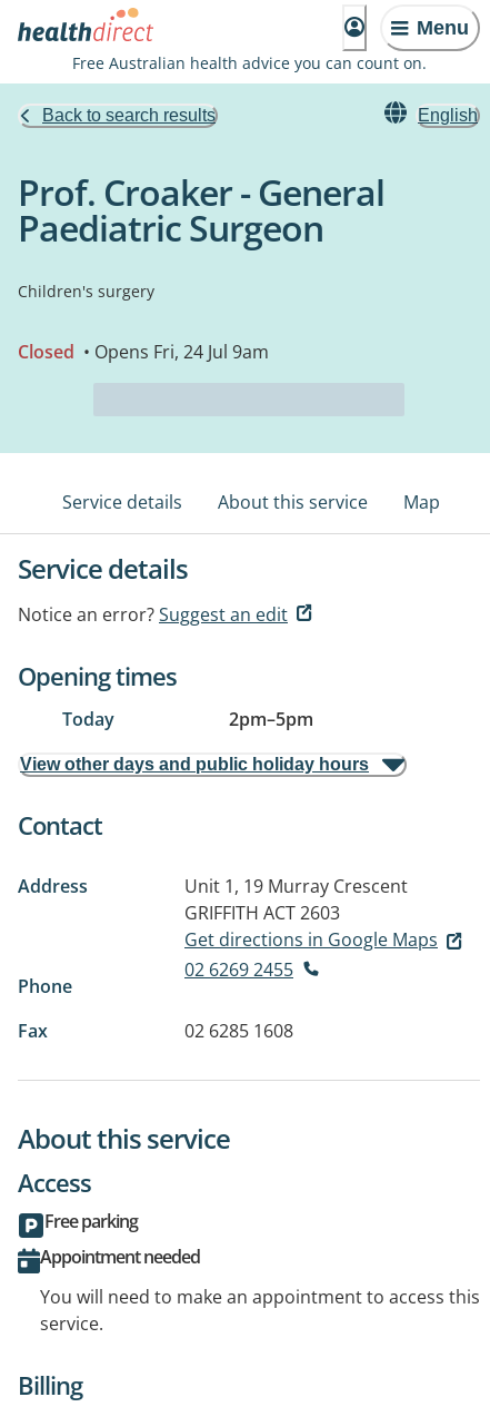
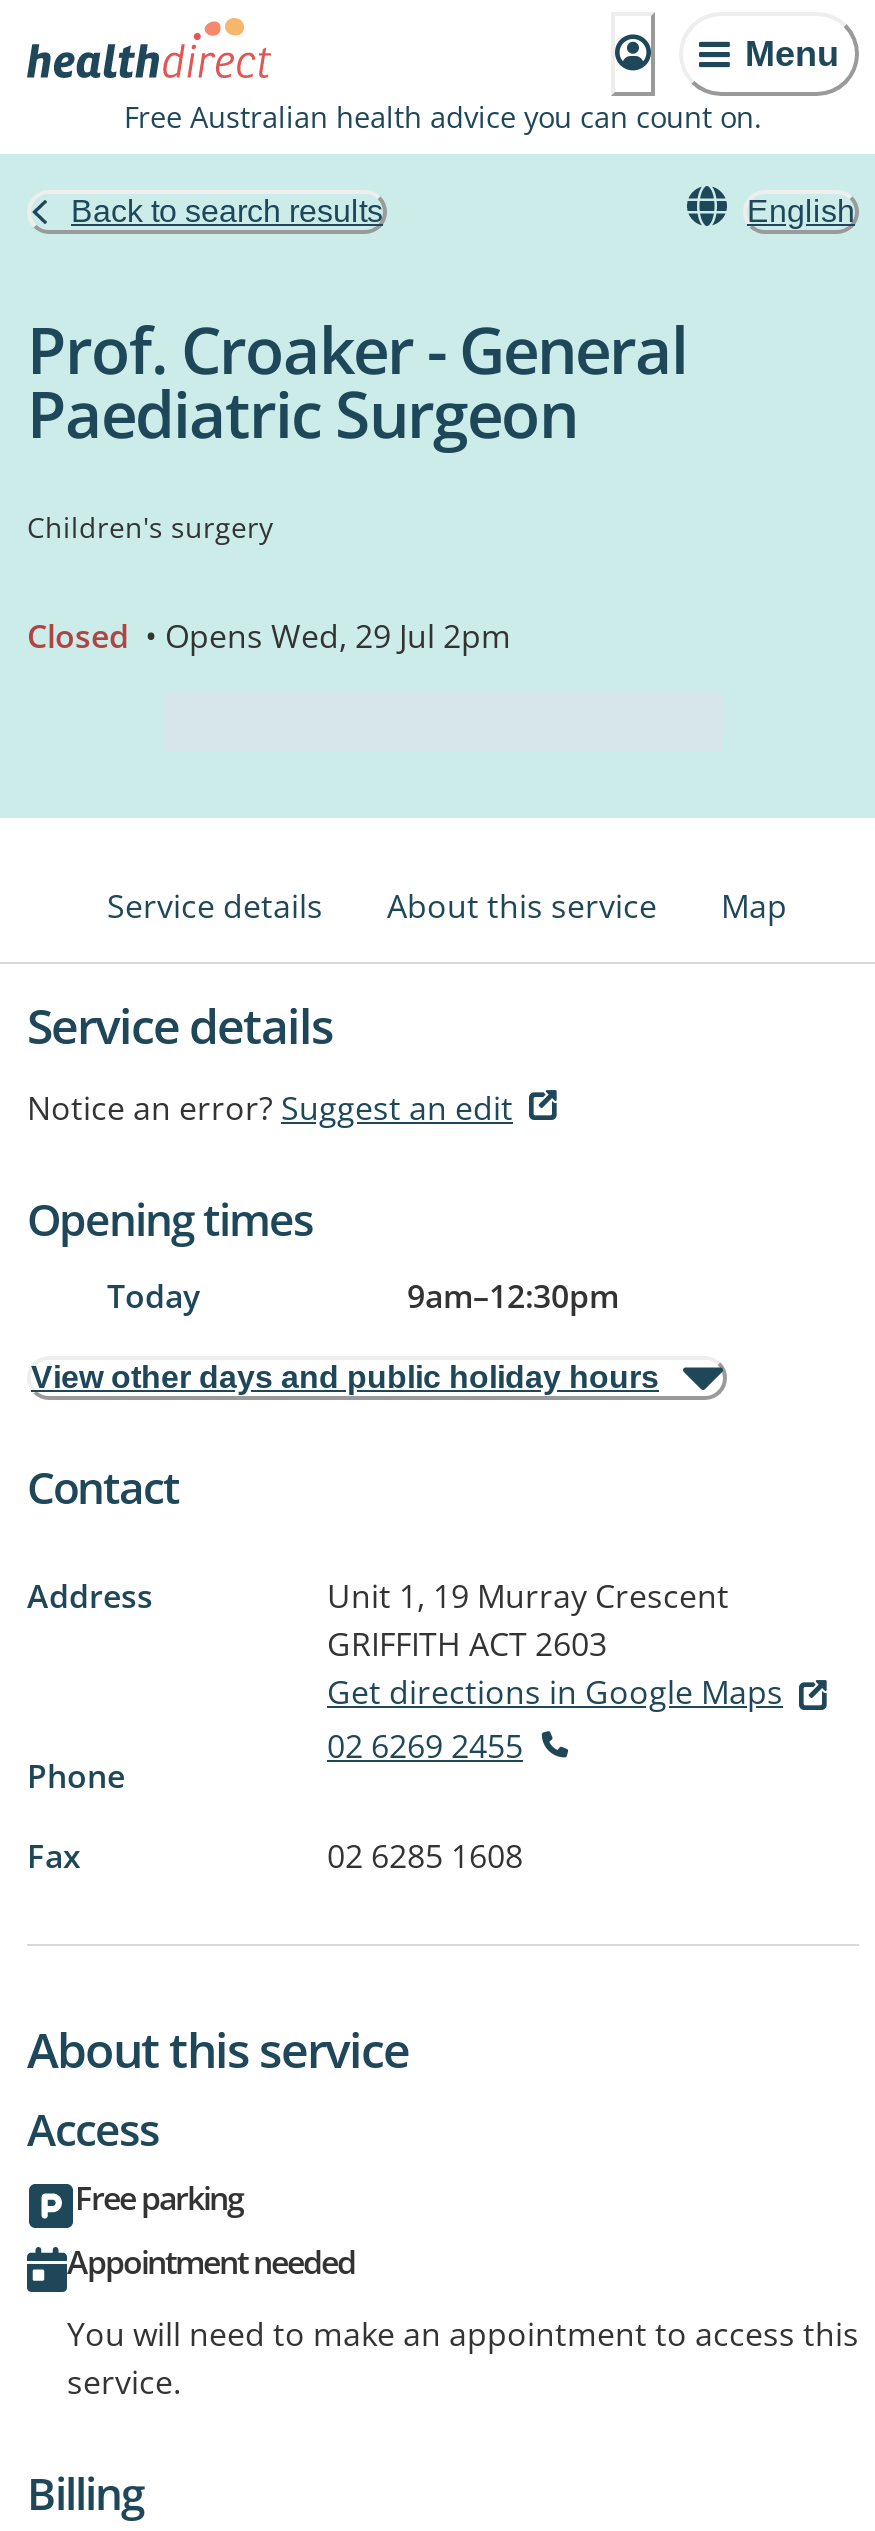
[18,340,269,364] Closed • Opens Fri, 24 Jul 9am -> [27,614,511,658] Closed • Opens Wed, 29 Jul 2pm
[229,707,313,731] 2pm–5pm -> [407,1274,619,1318] 9am–12:30pm

